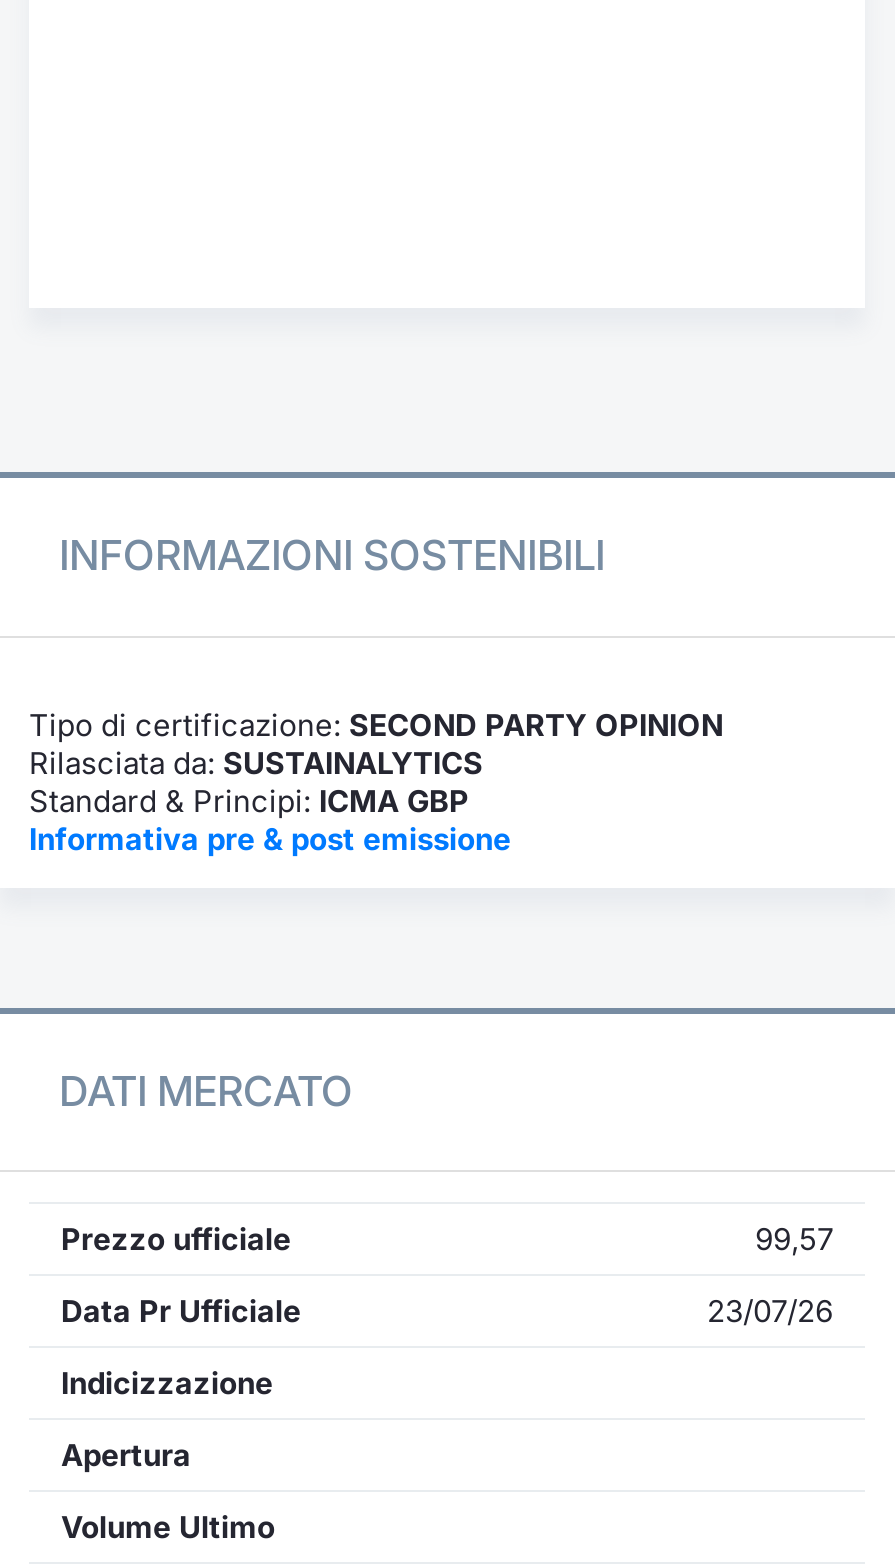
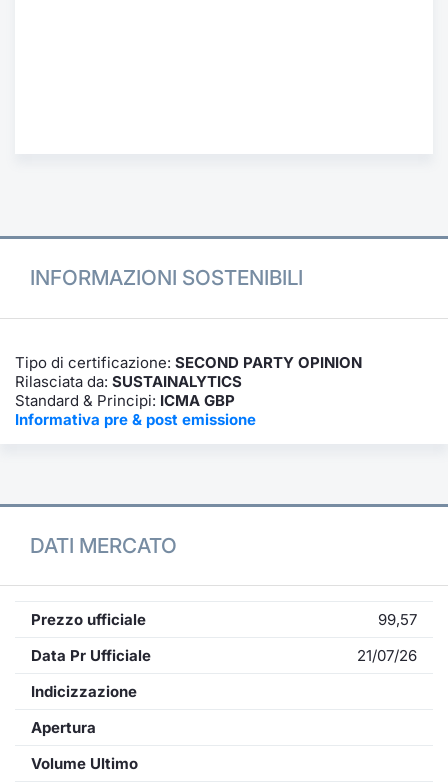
[707,1292,833,1330] 23/07/26 -> [357,646,417,665] 21/07/26

